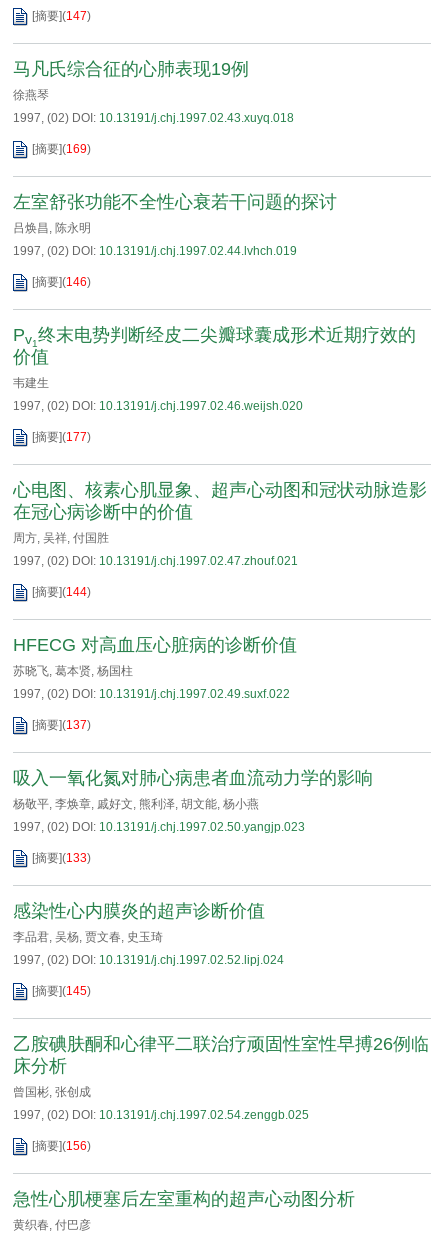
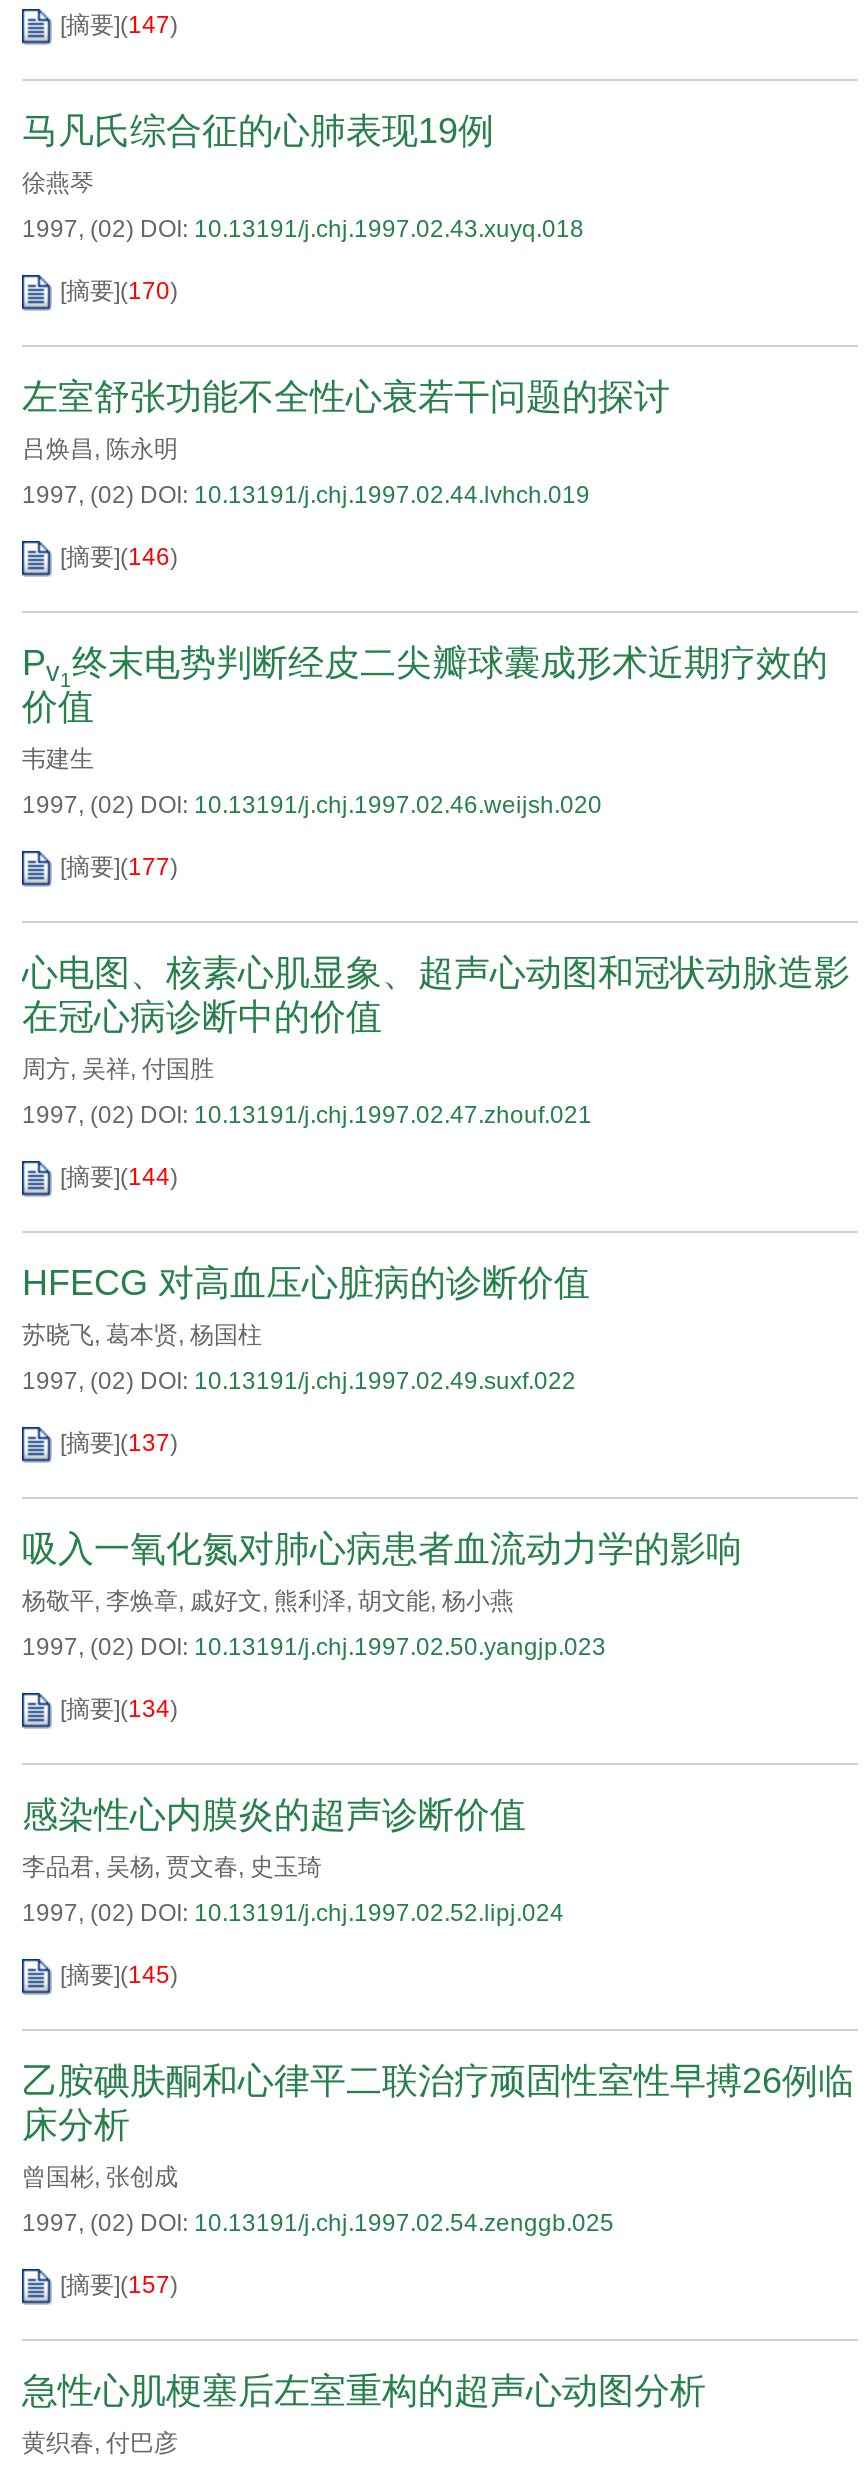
[32,142,91,156] [摘要](169) -> [60,277,178,305] [摘要](170)
[32,851,91,865] [摘要](133) -> [60,1695,178,1723] [摘要](134)
[32,1139,91,1153] [摘要](156) -> [60,2271,178,2299] [摘要](157)

